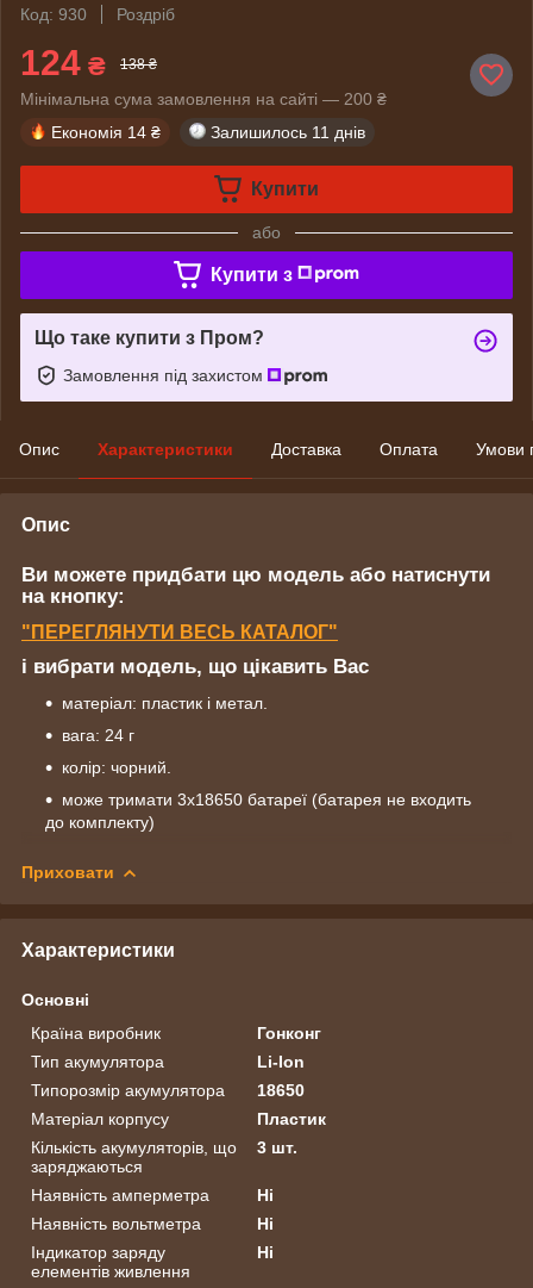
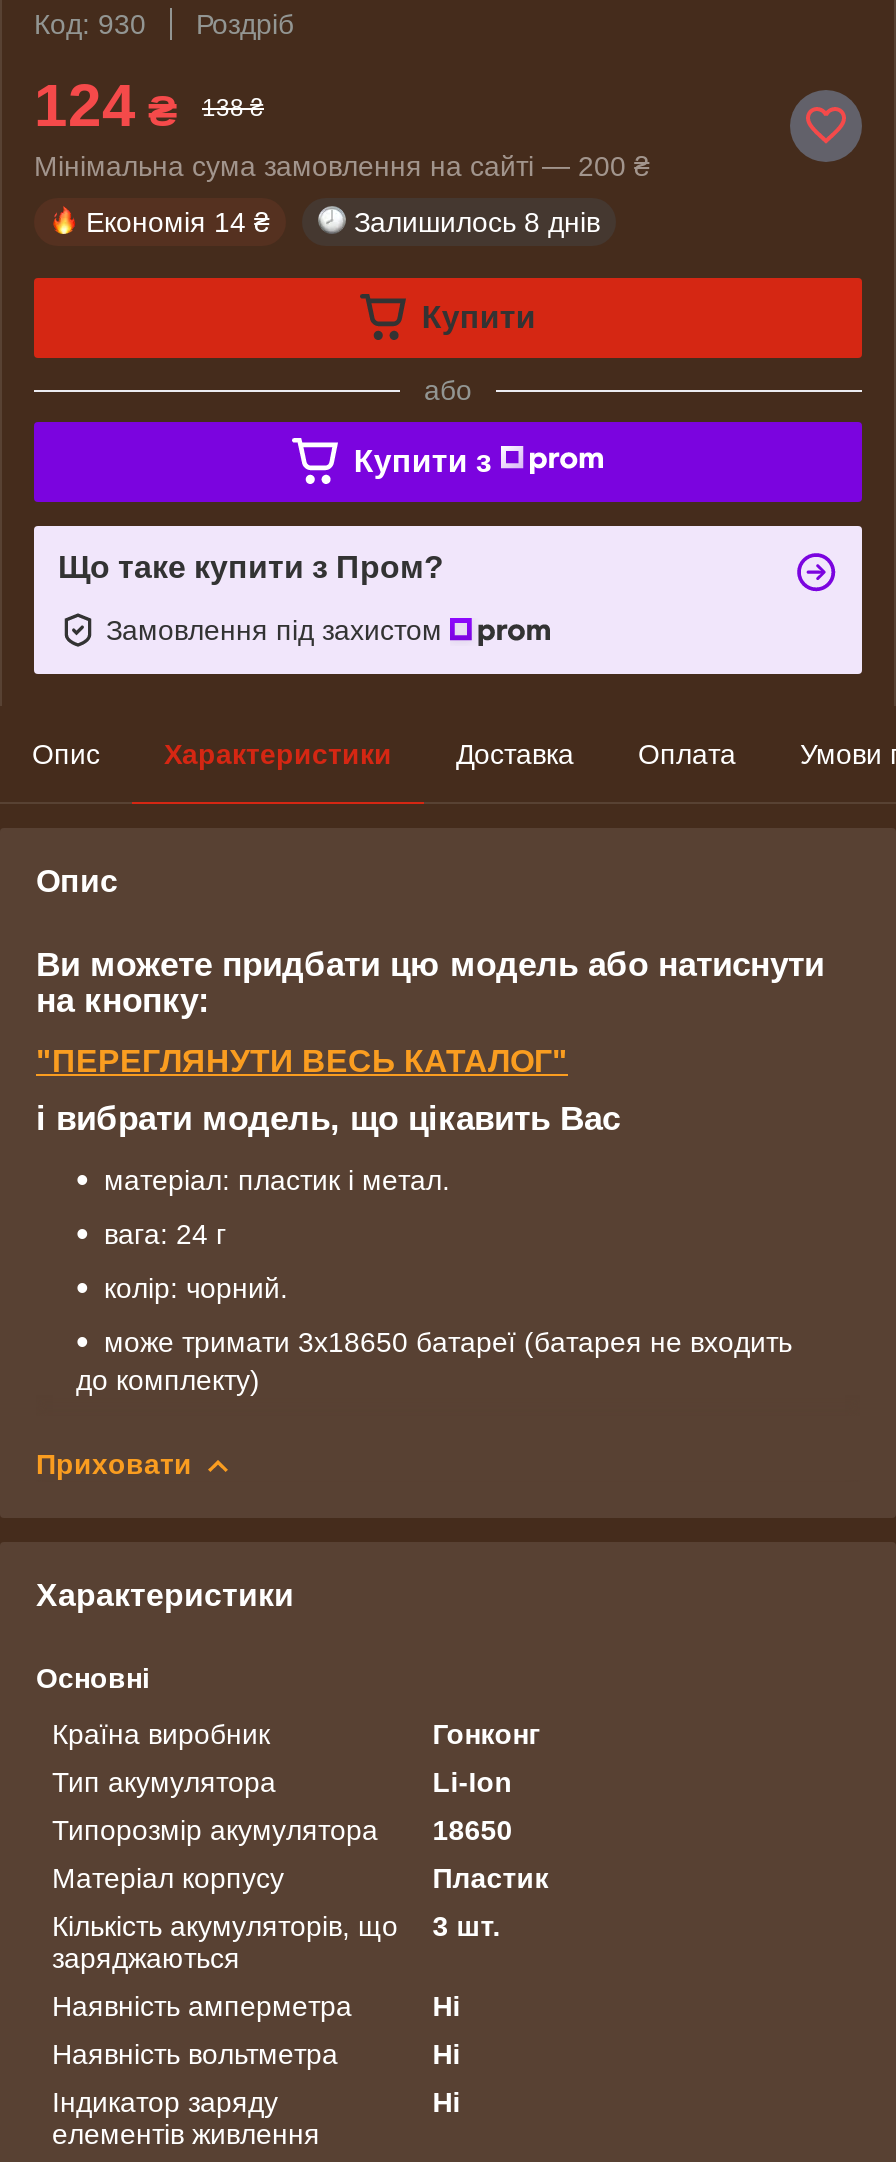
[211,122,365,142] Залишилось 11 днів -> [354,206,600,238] Залишилось 8 днів

